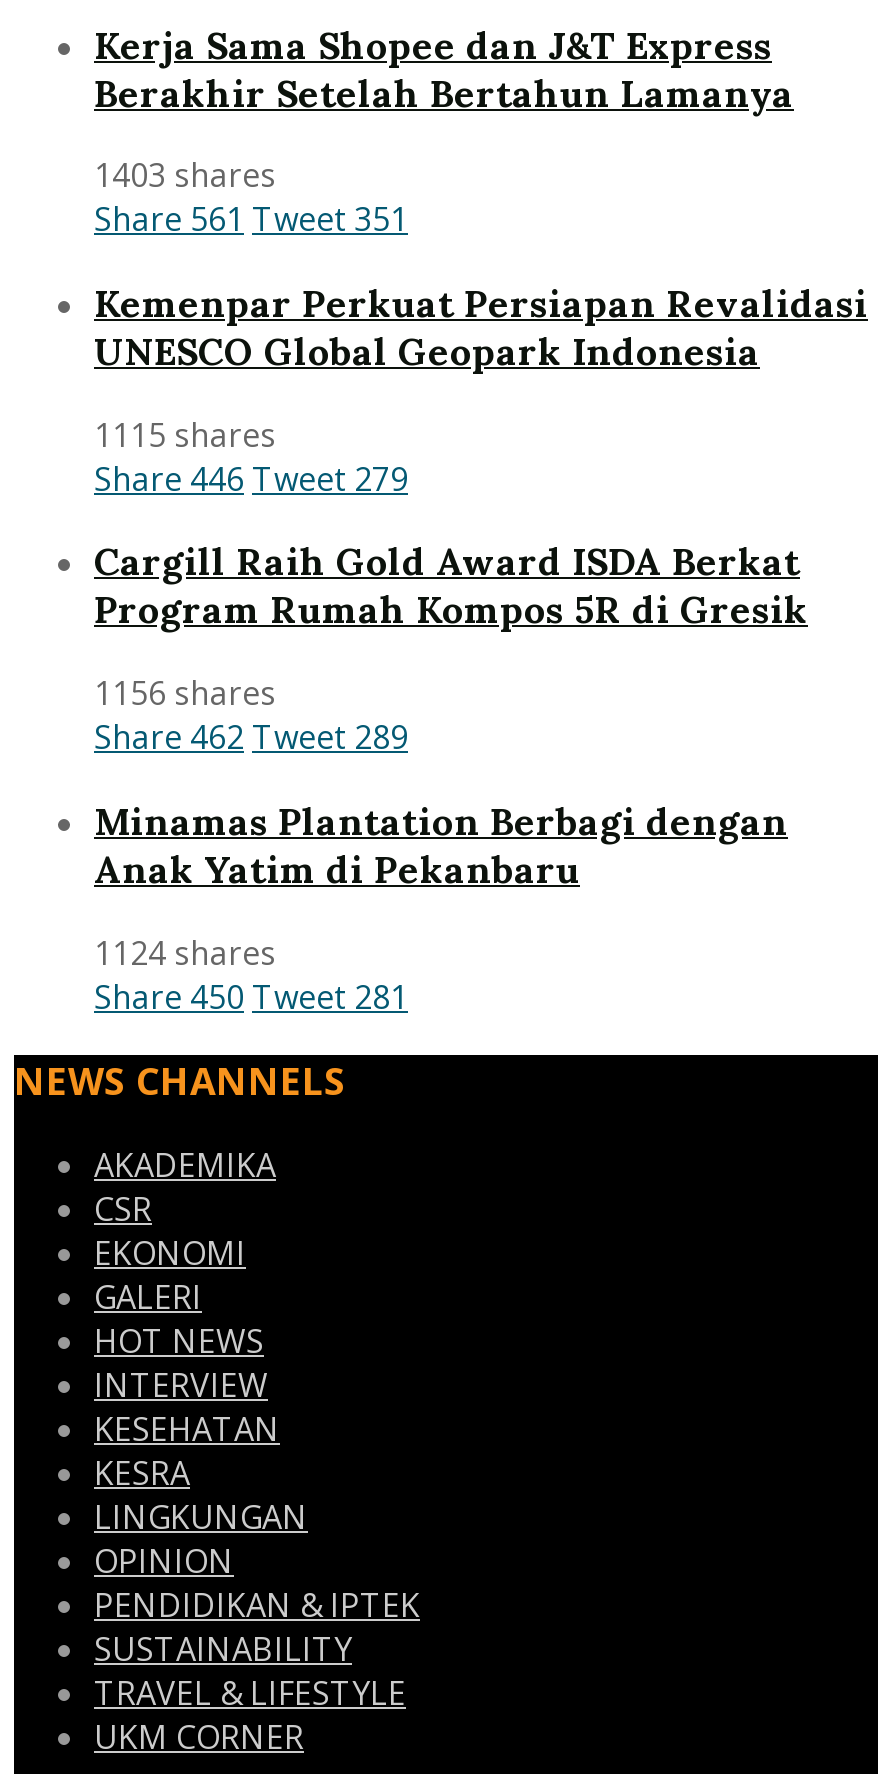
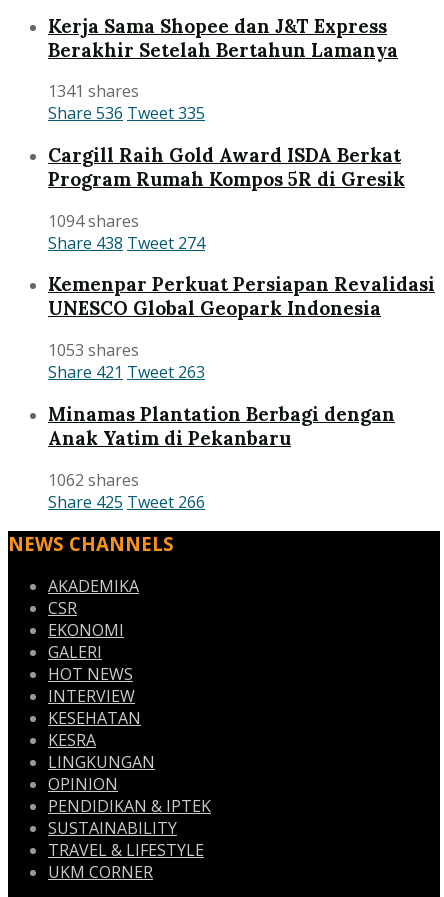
[94,154,408,501] 1403 shares | Share 561 Tweet 351 | 1115 shares | Share 446 Tweet 279 -> [48,80,205,124] 1341 shares | Share 536 Tweet 335
moved [94,279,868,375] -> [48,272,435,320]: Kemenpar Perkuat Persiapan Revalidasi | UNESCO Global Geopark Indonesia
moved [94,538,808,634] -> [48,143,405,191]: Cargill Raih Gold Award ISDA Berkat | Program Rumah Kompos 5R di Gresik
[94,671,408,759] 1156 shares | Share 462 Tweet 289 -> [48,210,205,383] 1094 shares | Share 438 Tweet 274 | 1053 shares | Share 421 Tweet 263
[94,930,276,974] 1124 shares -> [48,469,139,491] 1062 shares
[94,974,408,1018] Share 450 Tweet 281 -> [48,491,205,513] Share 425 Tweet 266

